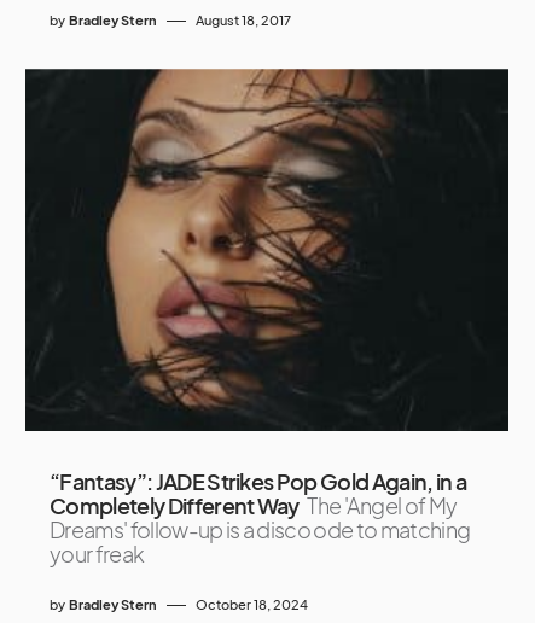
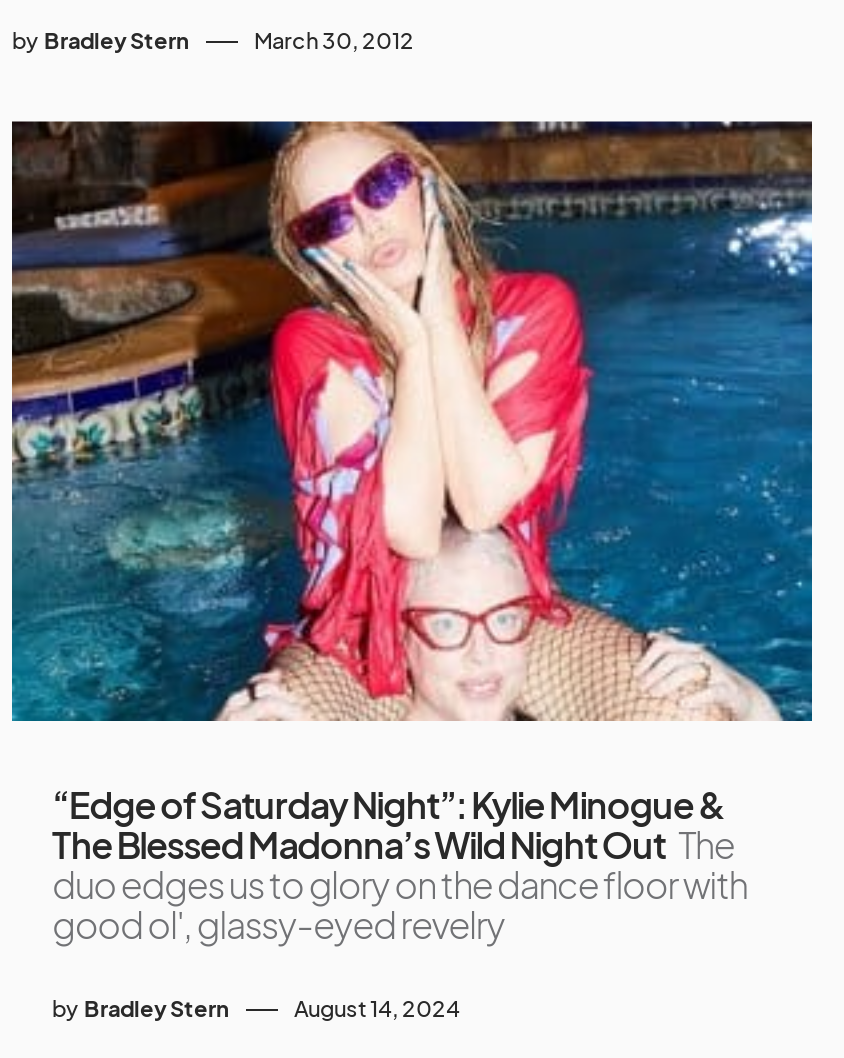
[196,12,291,28] August 18, 2017 -> [254,28,414,54] March 30, 2012
[24,68,510,568] [image] | “Fantasy”: JADE Strikes Pop Gold Again, in a | Completely Different Way The 'Angel of My | Dreams' follow-up is a disco ode to matching | your freak -> [10,119,814,947] [image] | “Edge of Saturday Night”: Kylie Minogue & | The Blessed Madonna’s Wild Night Out The | duo edges us to glory on the dance floor with | good ol', glassy-eyed revelry
[196,597,308,612] October 18, 2024 -> [294,995,460,1021] August 14, 2024

